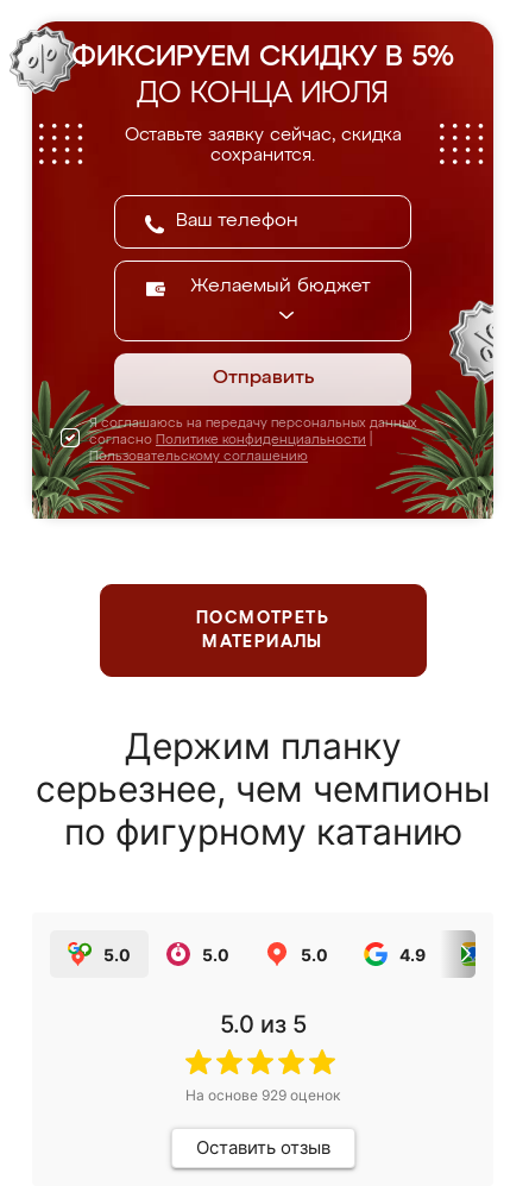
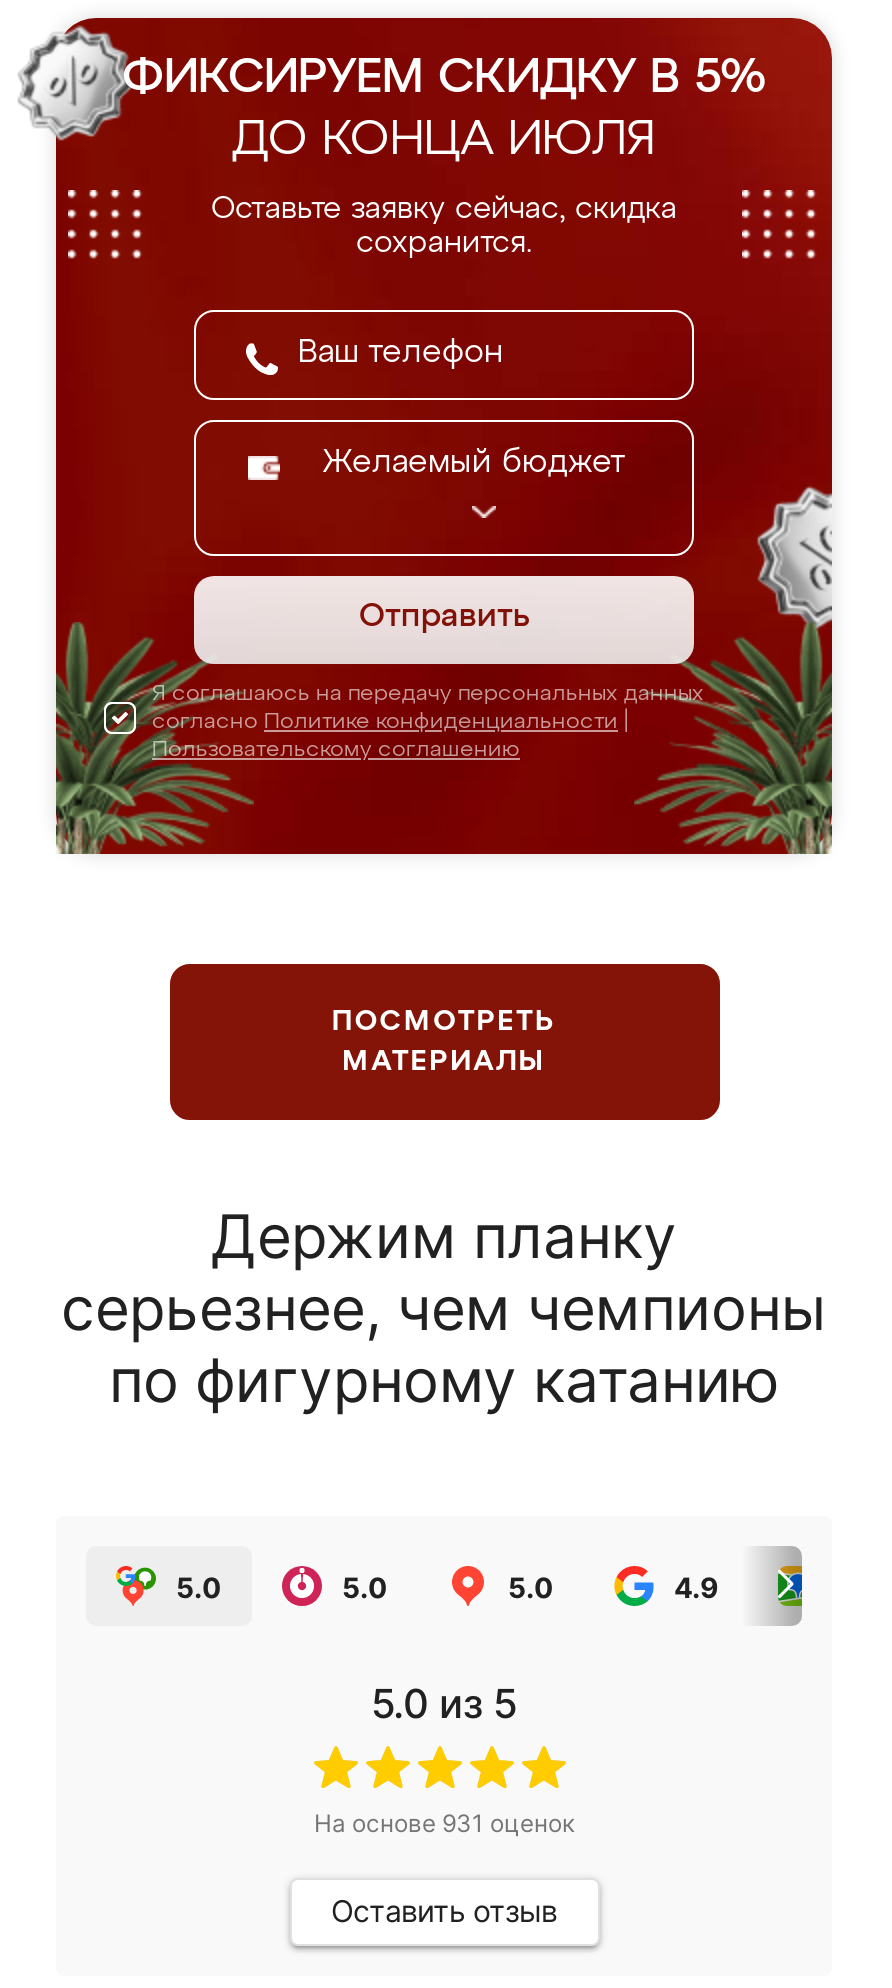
[185,1086,340,1104] На основе 929 оценок -> [314,1808,574,1838] На основе 931 оценок

